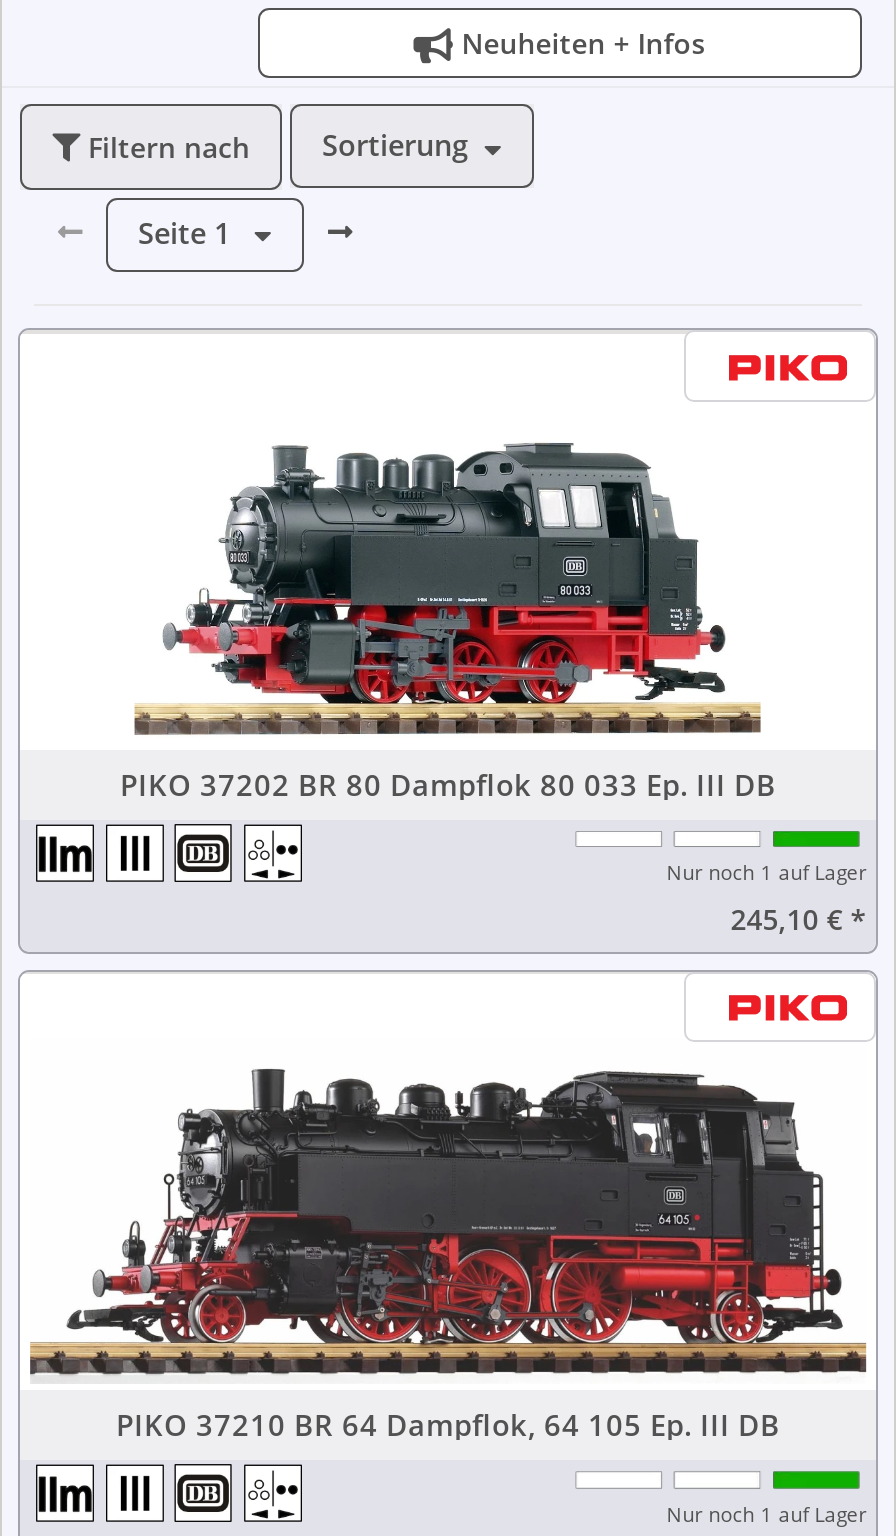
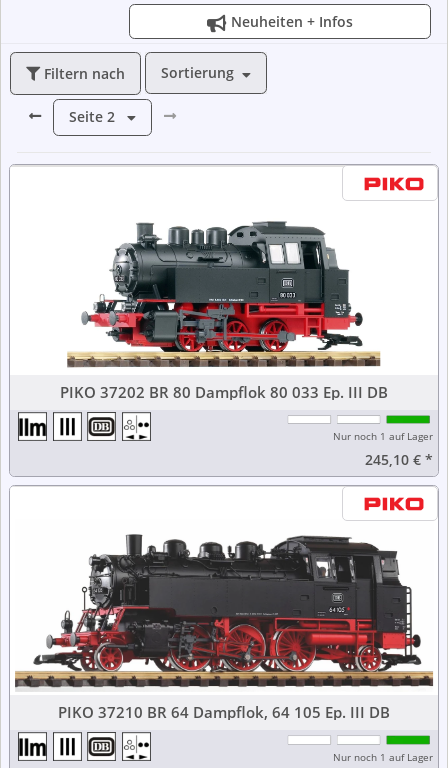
[138,214,238,252] Seite 1 -> [69,107,119,126] Seite 2

